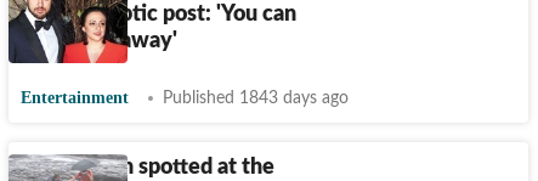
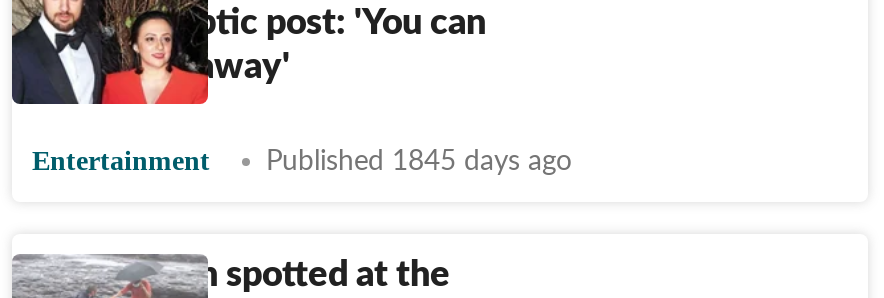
[163,90,349,107] Published 1843 days ago -> [266,148,572,176] Published 1845 days ago

